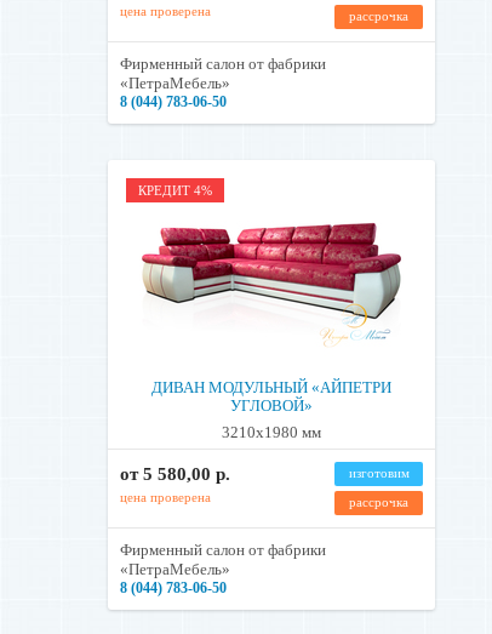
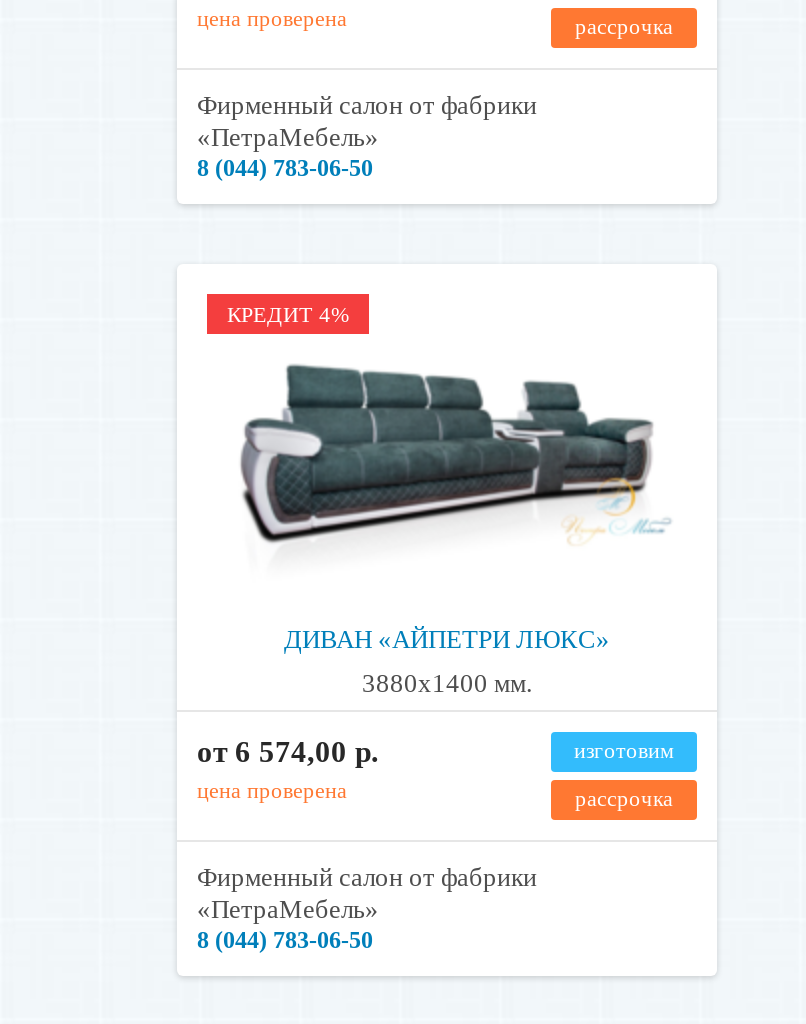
[141,222,402,414] [image] | ДИВАН МОДУЛЬНЫЙ «АЙПЕТРИ | УГЛОВОЙ» -> [235,362,671,654] [image] | ДИВАН «АЙПЕТРИ ЛЮКС»
[222,423,321,441] 3210х1980 мм -> [362,668,532,698] 3880х1400 мм.
[120,464,230,484] от 5 580,00 р. -> [197,736,379,768] от 6 574,00 р.

